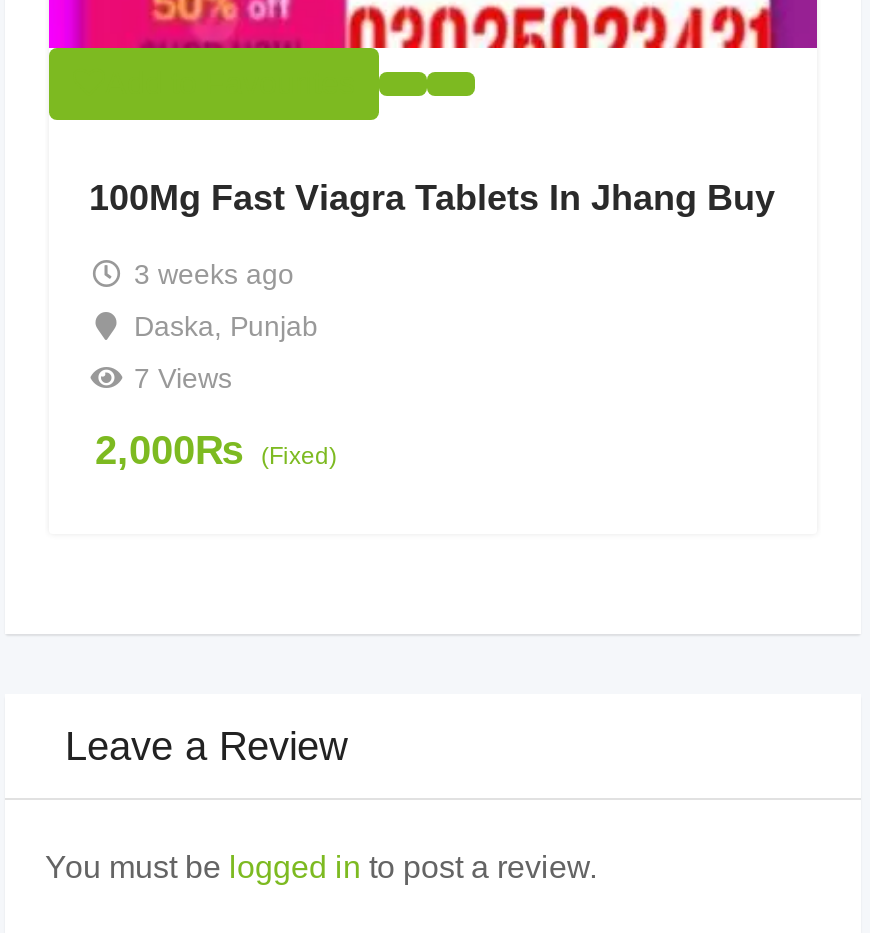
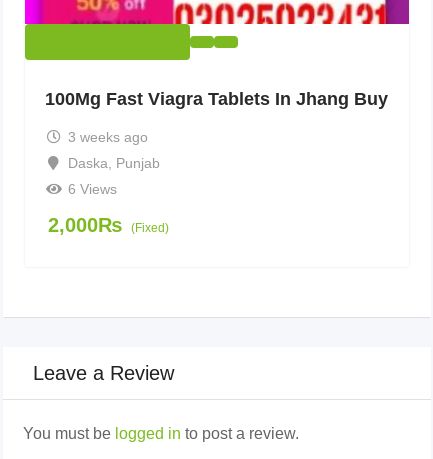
[134,362,232,394] 7 Views -> [67,181,116,197] 6 Views

